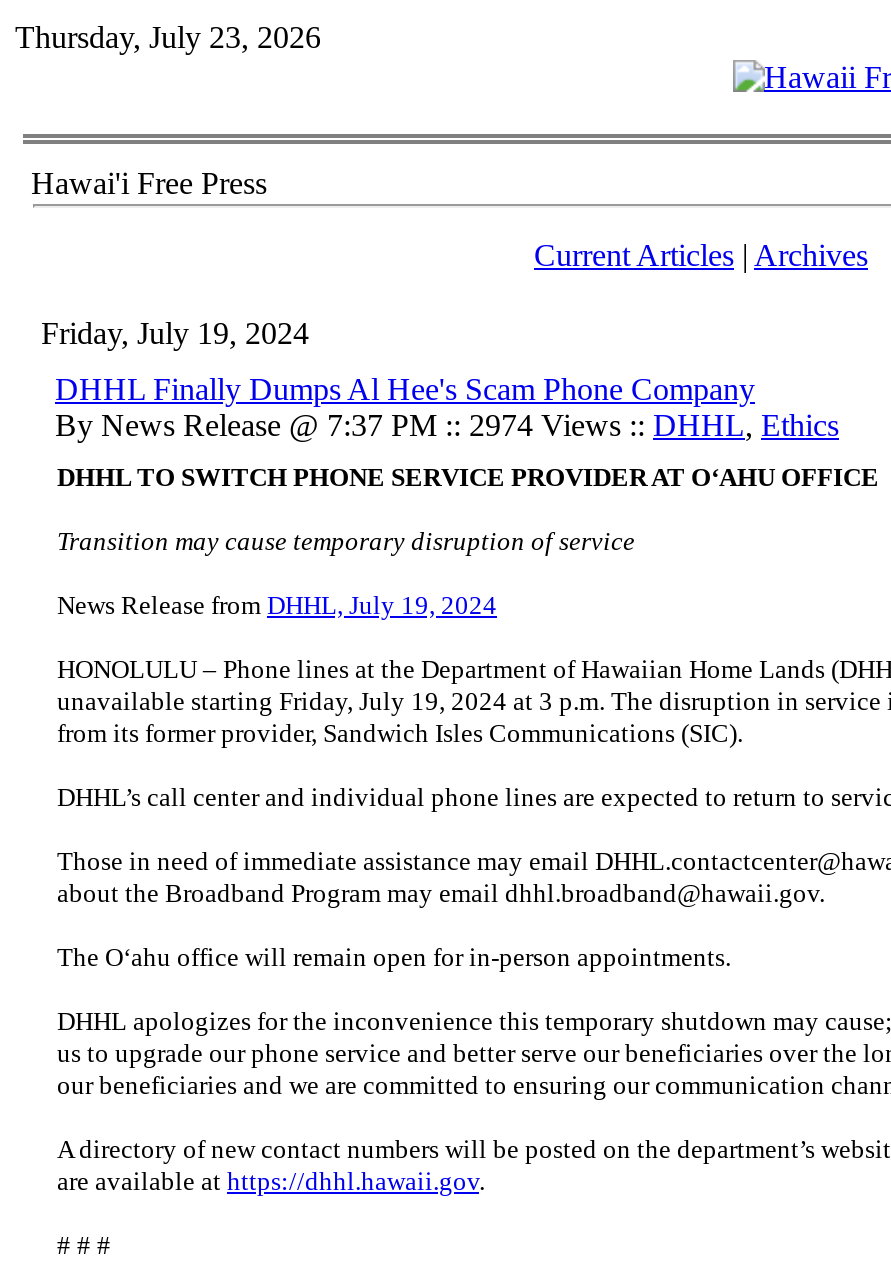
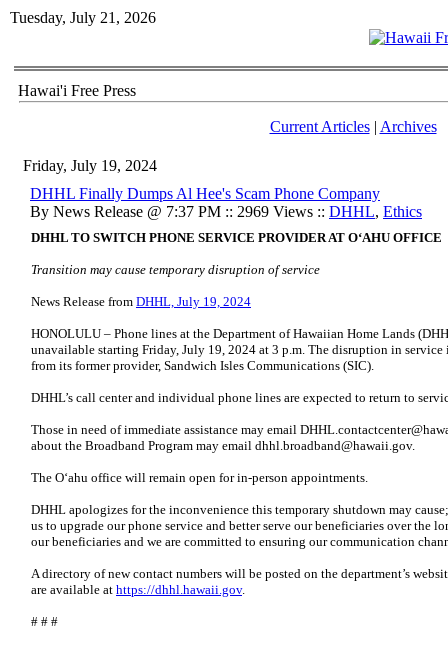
[15,20,321,54] Thursday, July 23, 2026 -> [10,9,156,26] Tuesday, July 21, 2026
[55,408,839,442] By News Release @ 7:37 PM :: 2974 Views :: DHHL, Ethics -> [30,203,422,220] By News Release @ 7:37 PM :: 2969 Views :: DHHL, Ethics

